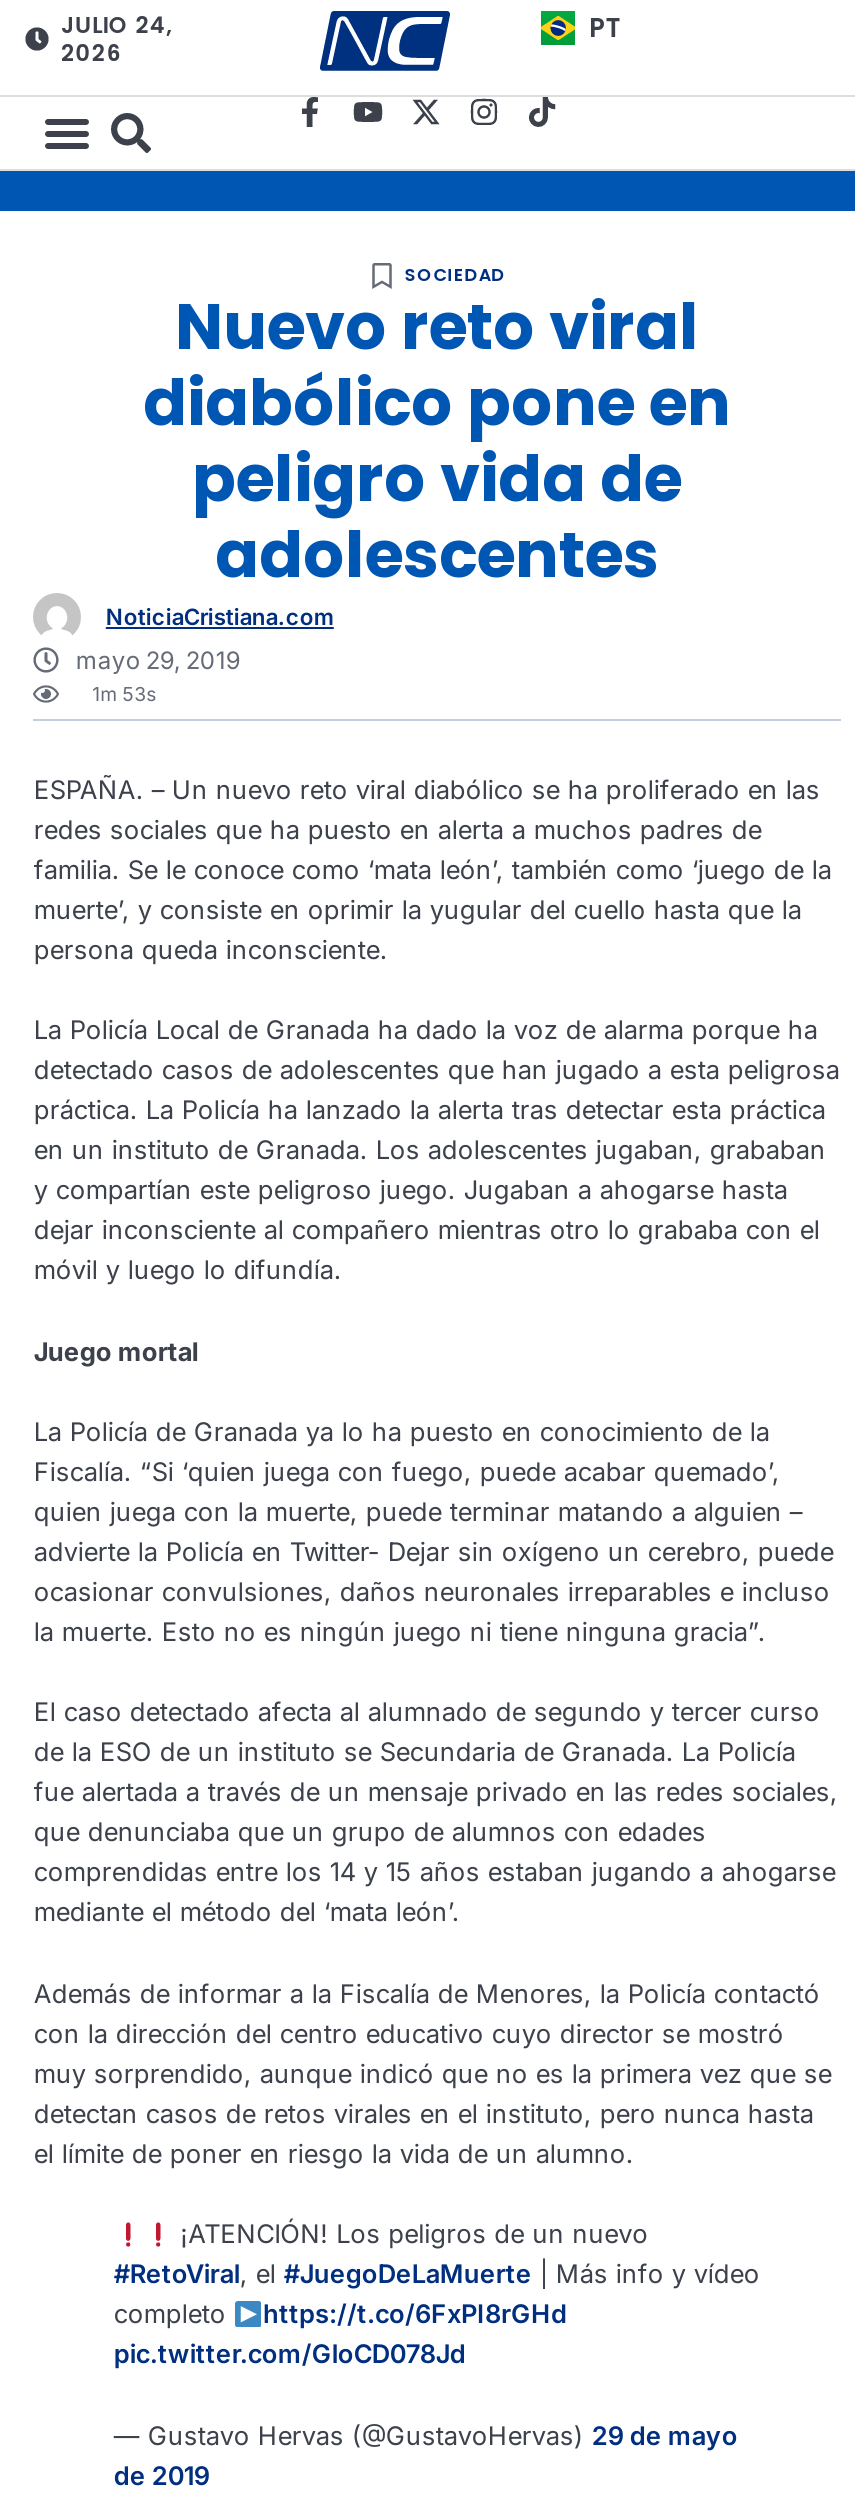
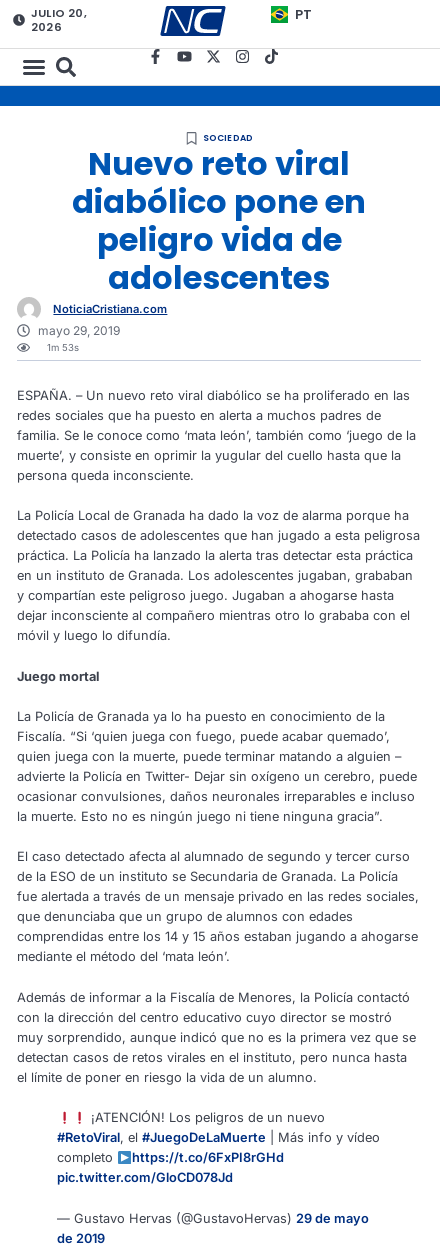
[61,9,173,41] JULIO 24, -> [31,5,87,21] JULIO 20,

